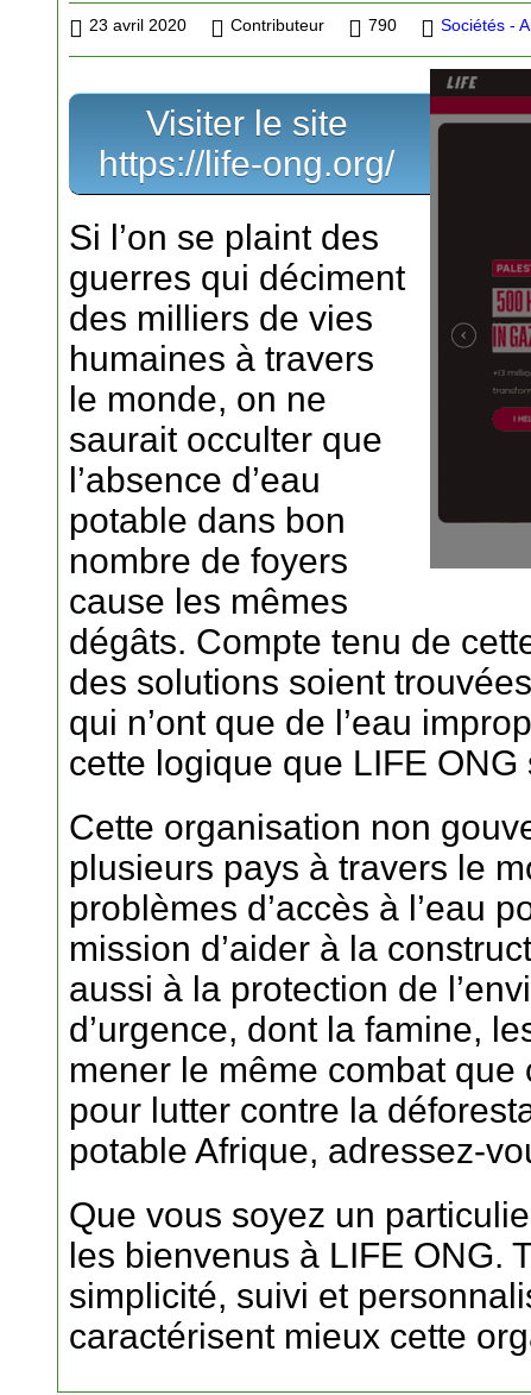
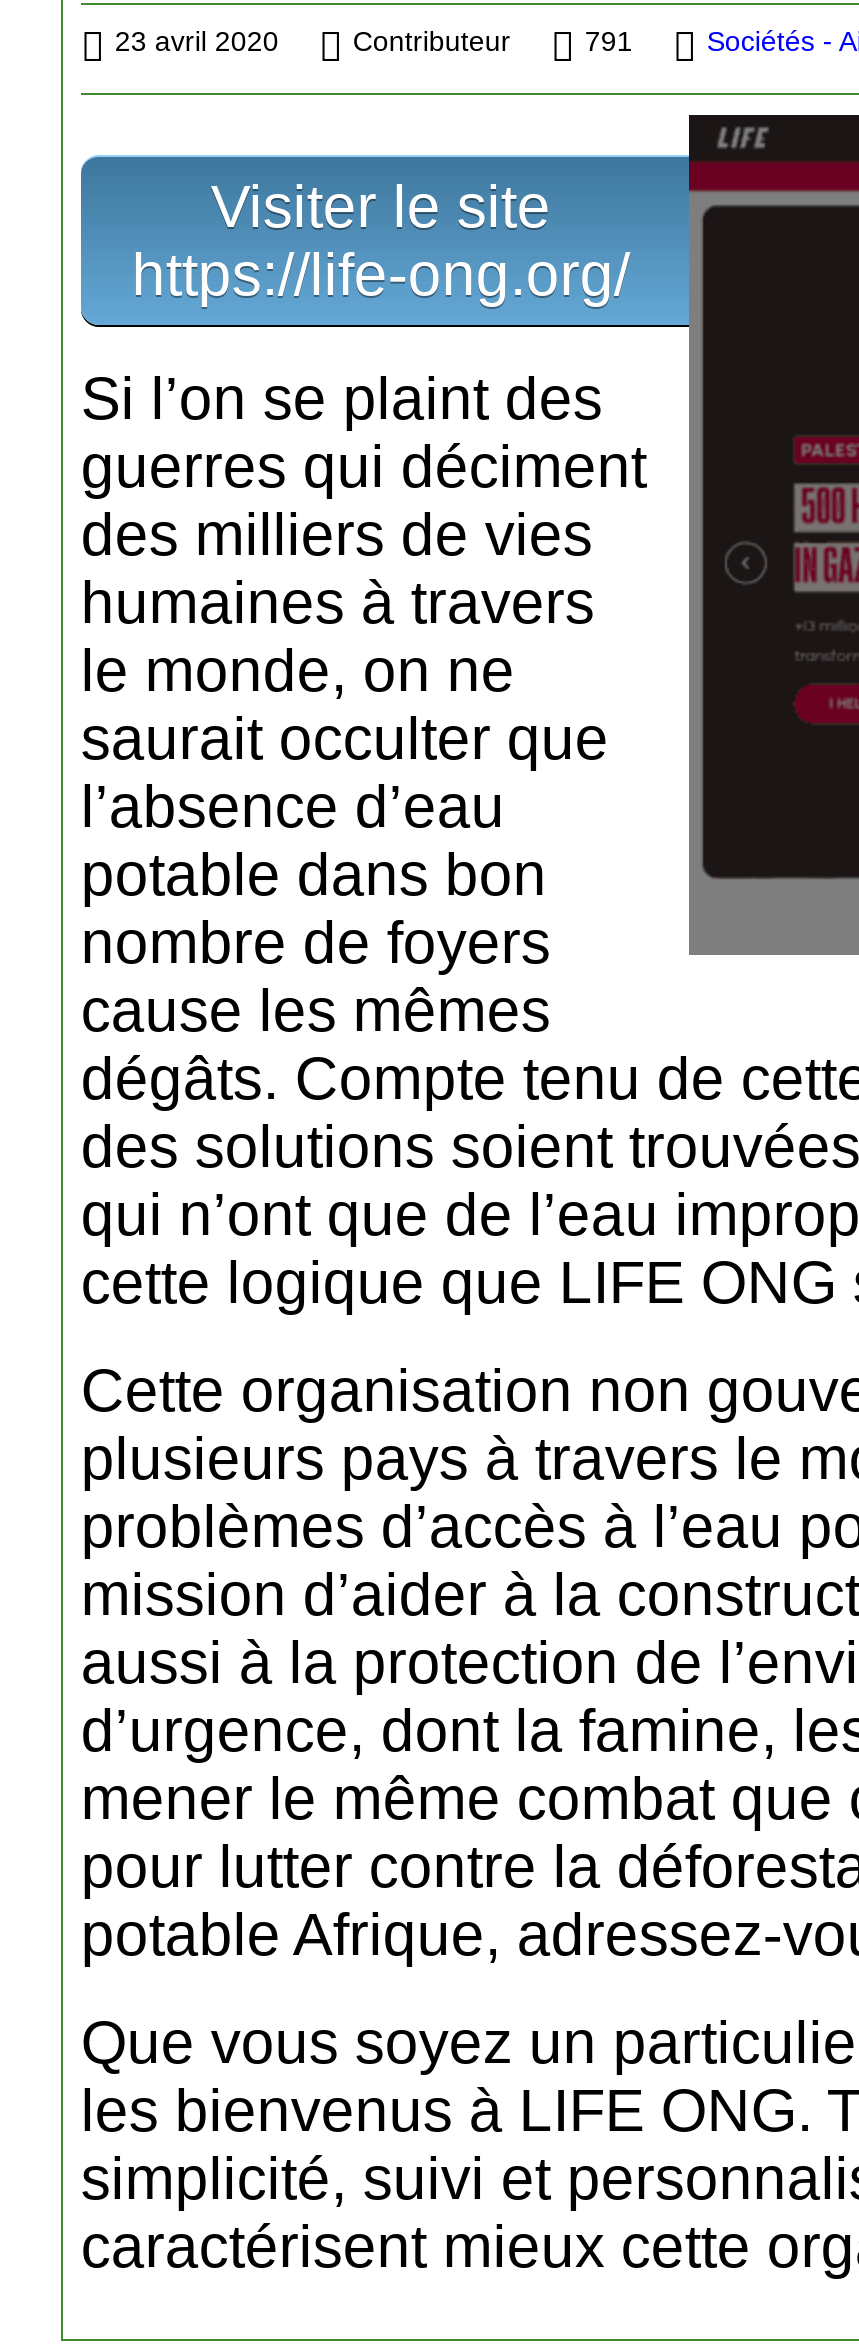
[368,15,397,34] 790 -> [585,25,633,57] 791

